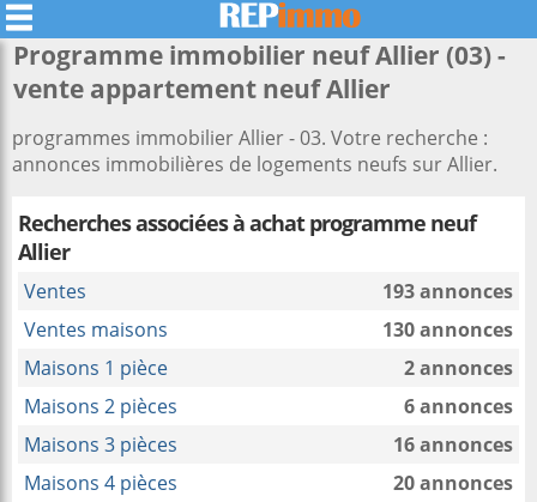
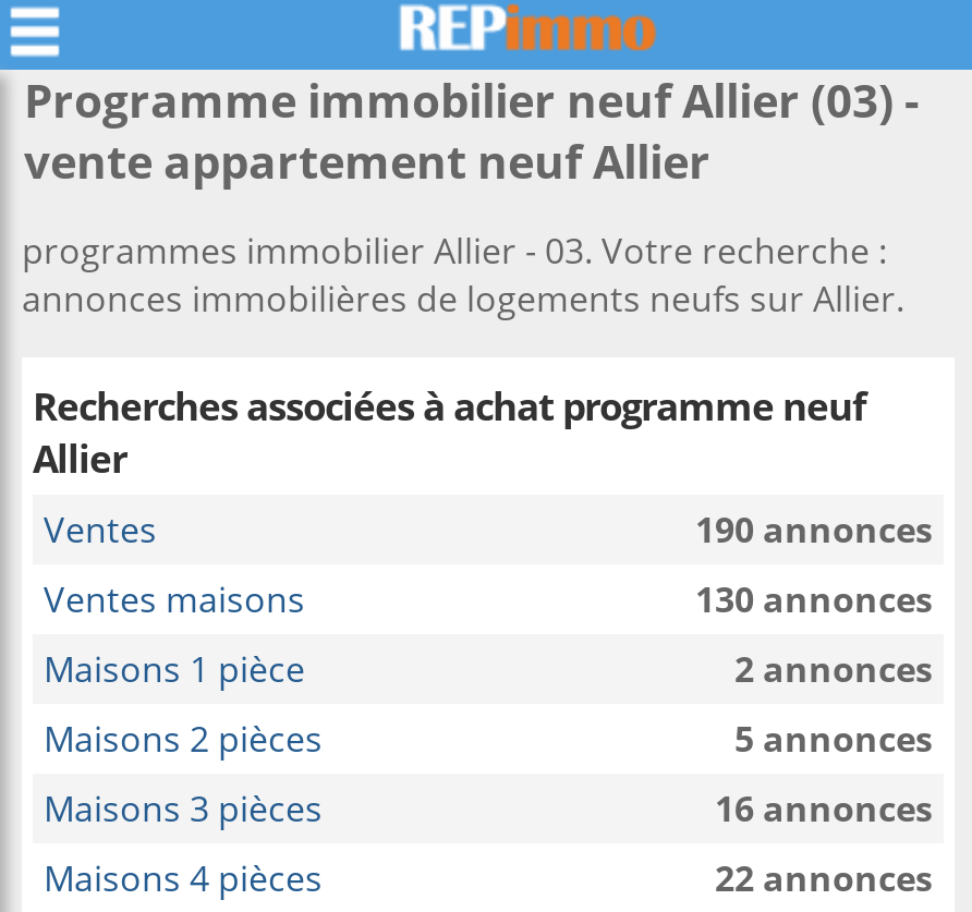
[382,278,513,304] 193 annonces -> [695,506,933,554] 190 annonces
[404,393,513,419] 6 annonces -> [734,715,933,763] 5 annonces
[393,470,513,496] 20 annonces -> [715,854,933,902] 22 annonces

